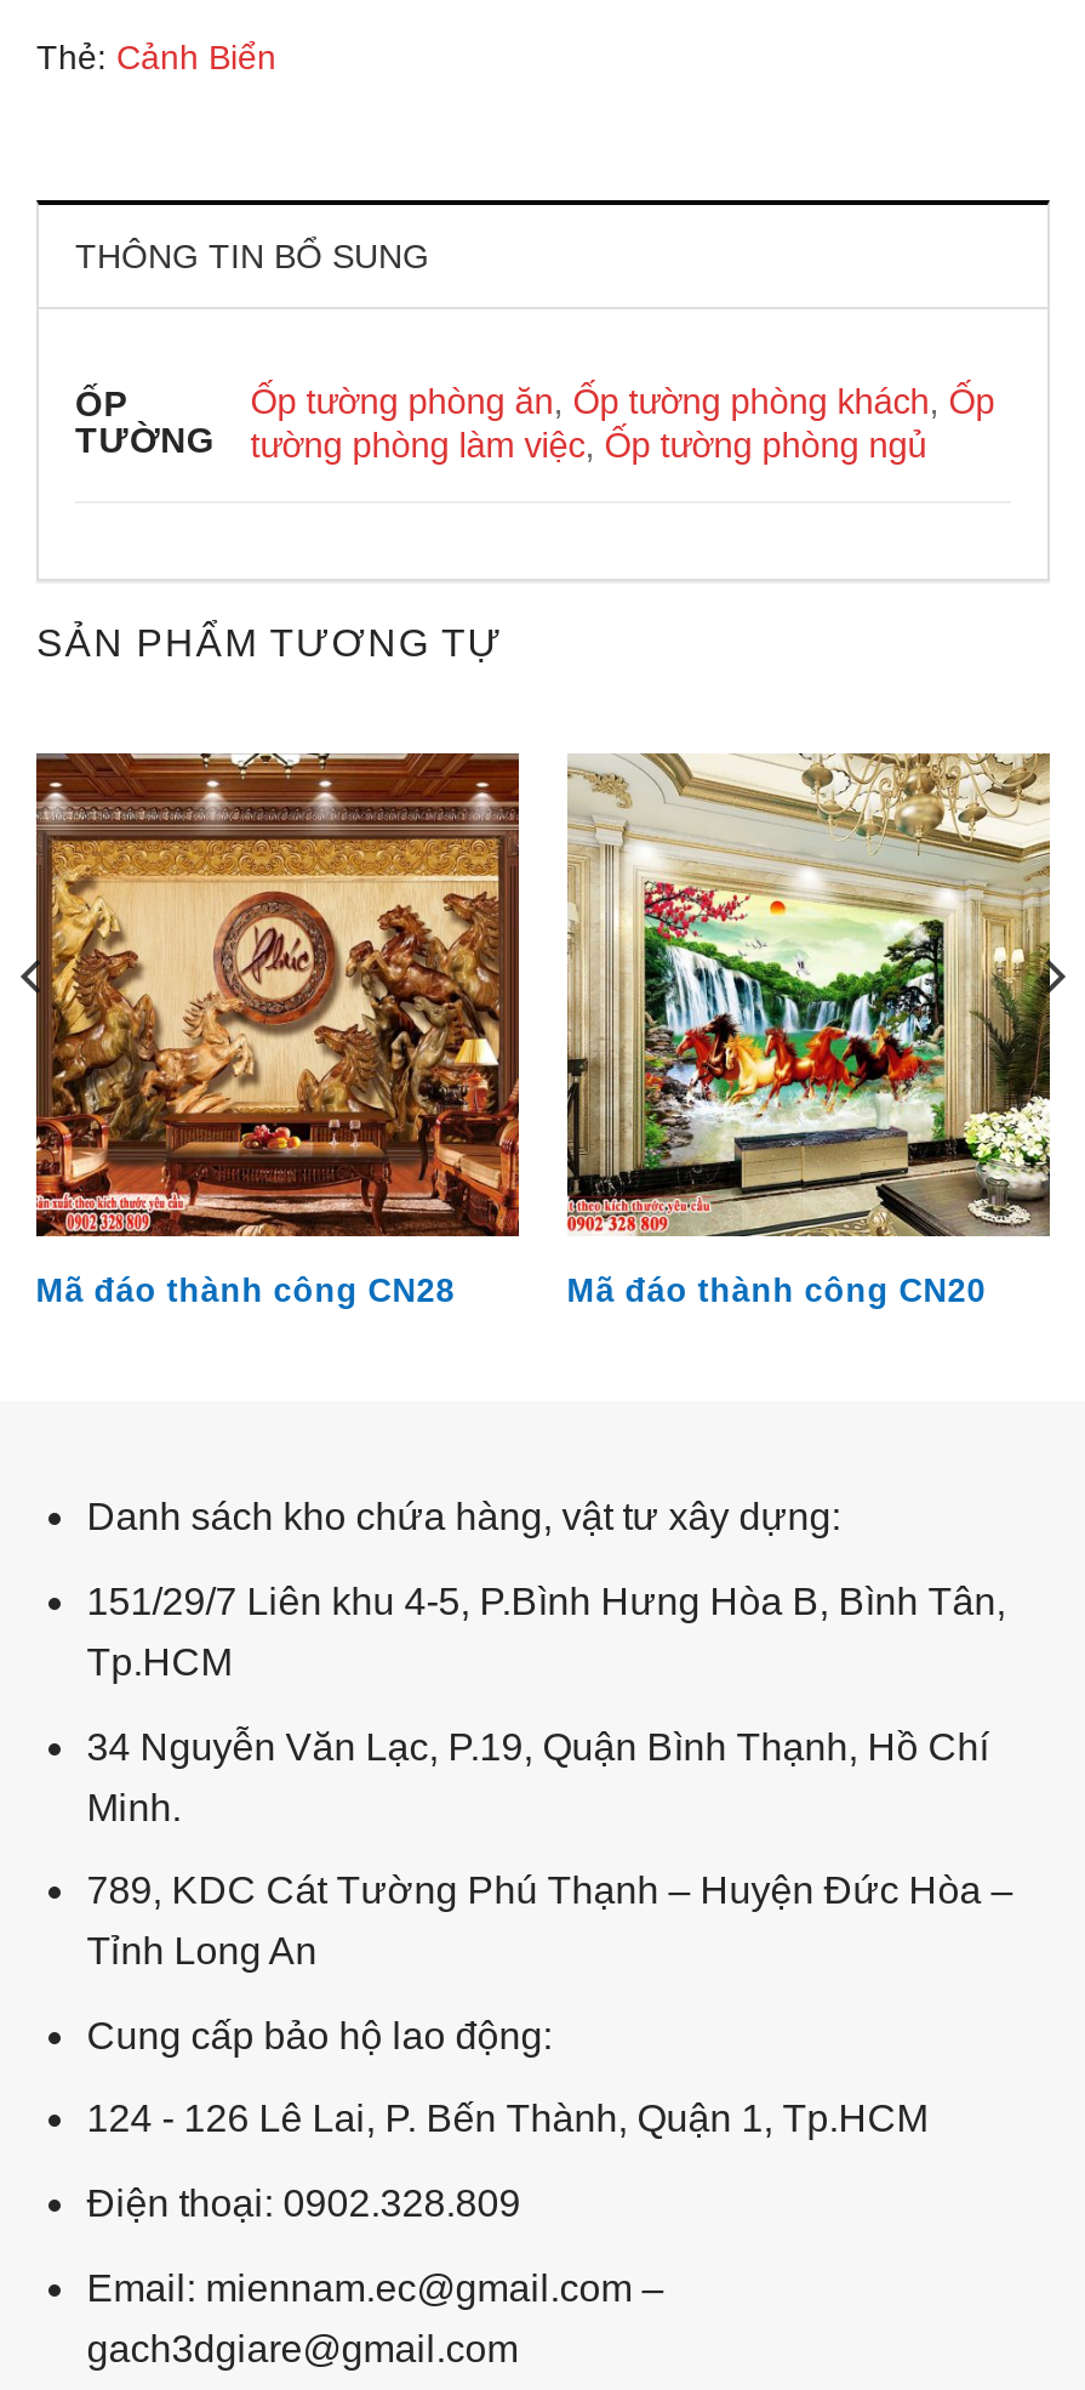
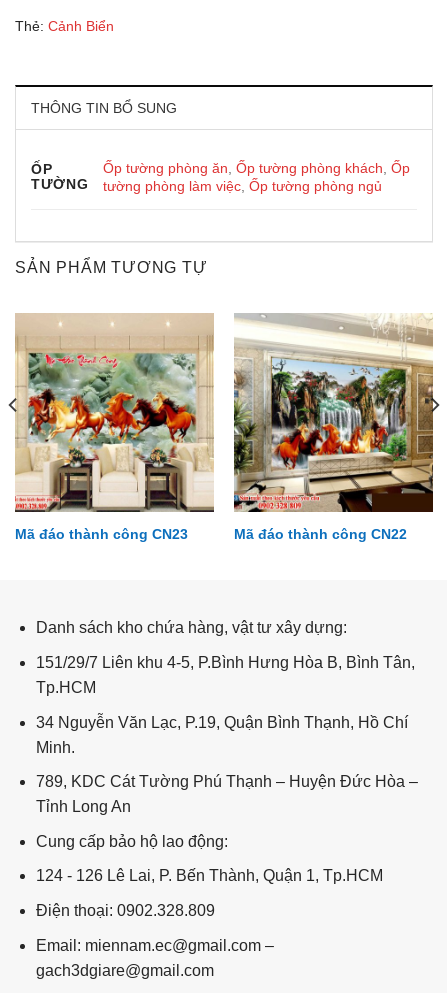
[34,751,521,1309] [image] | Mã đáo thành công CN28 -> [14,313,214,542] [image] | Mã đáo thành công CN23
[565,751,1052,1309] [image] | Mã đáo thành công CN20 -> [233,313,434,542] [image] | Mã đáo thành công CN22

